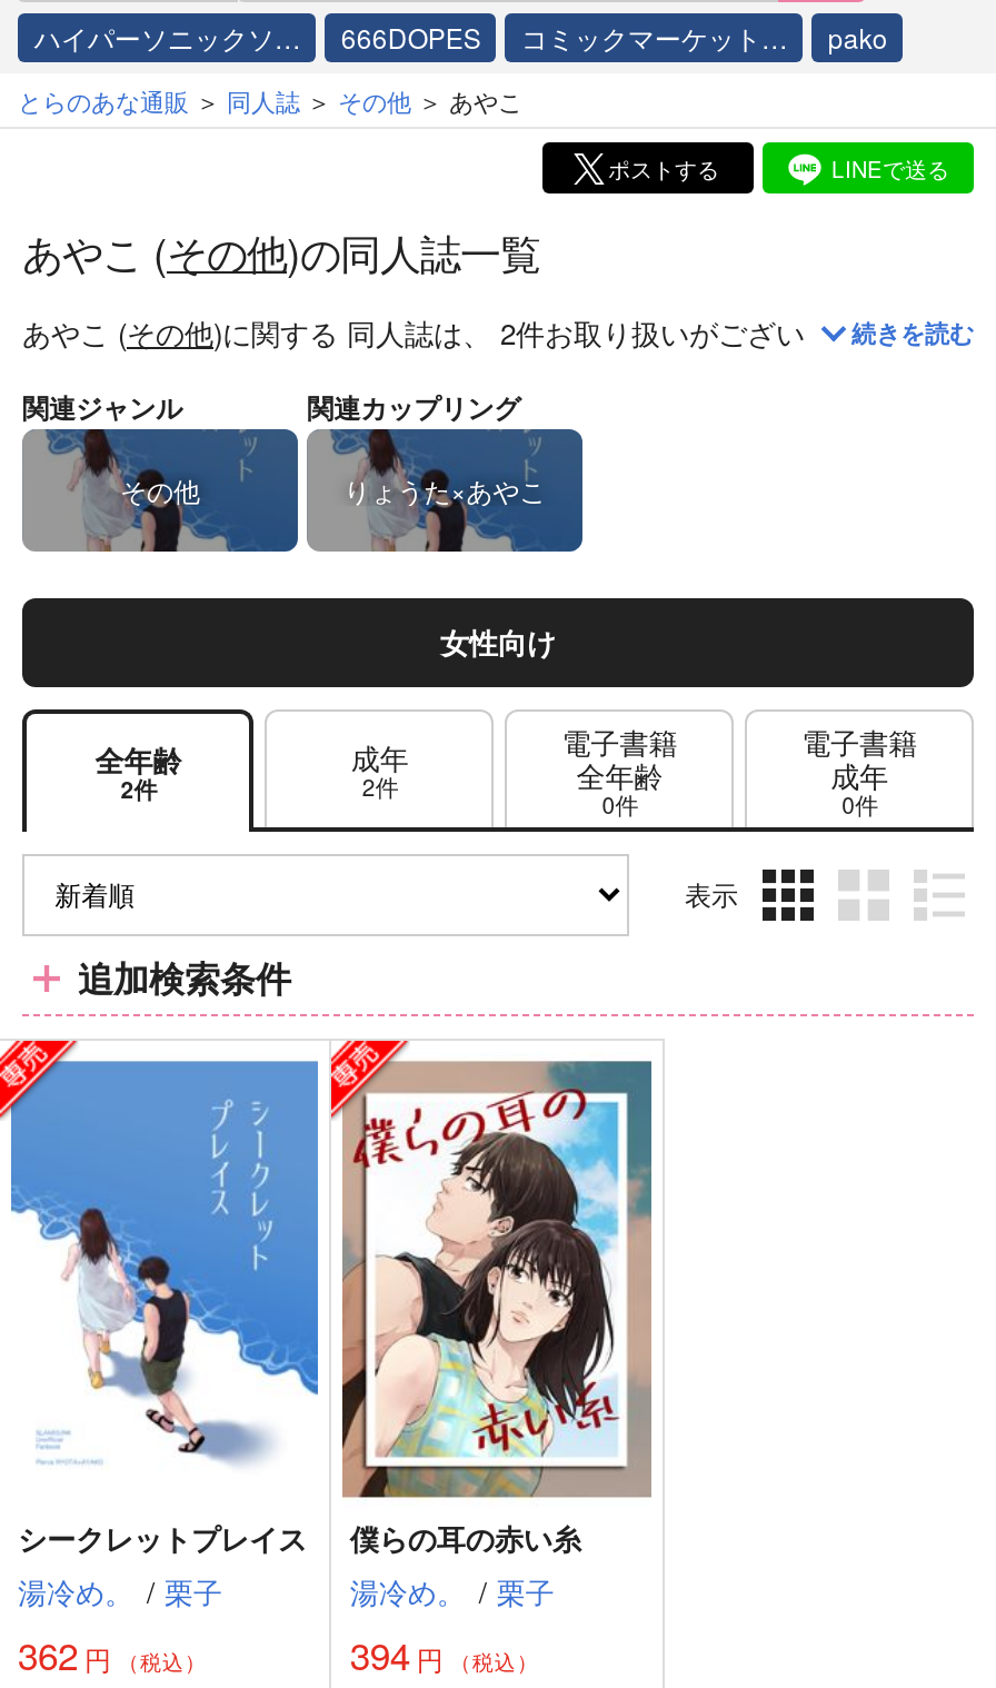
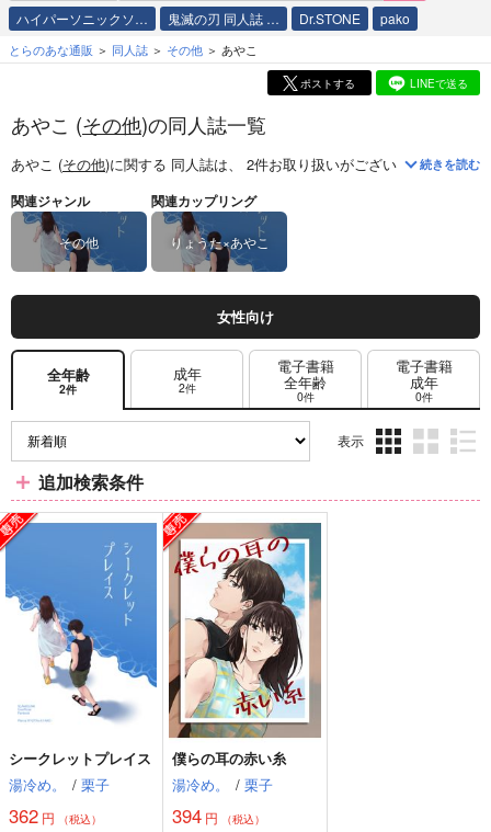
[341,18,788,56] 666DOPES | コミックマーケット… -> [168,9,361,27] 鬼滅の刃 同人誌 … | Dr.STONE

